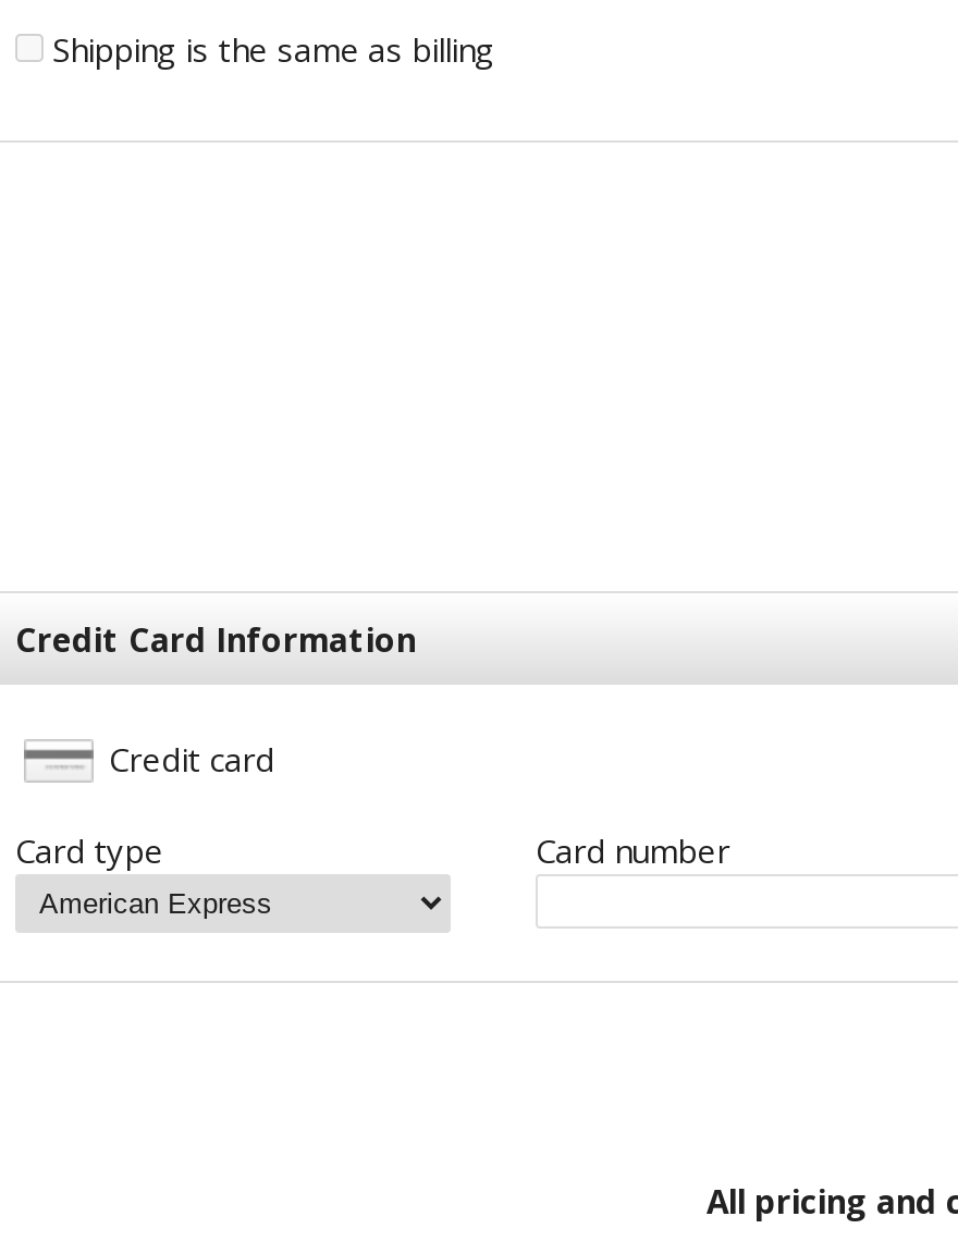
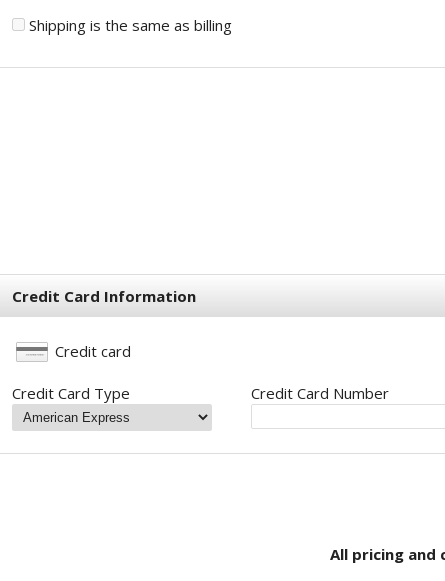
[15,828,729,872] Card type | Card number -> [12,383,389,403] Credit Card Type | Credit Card Number

